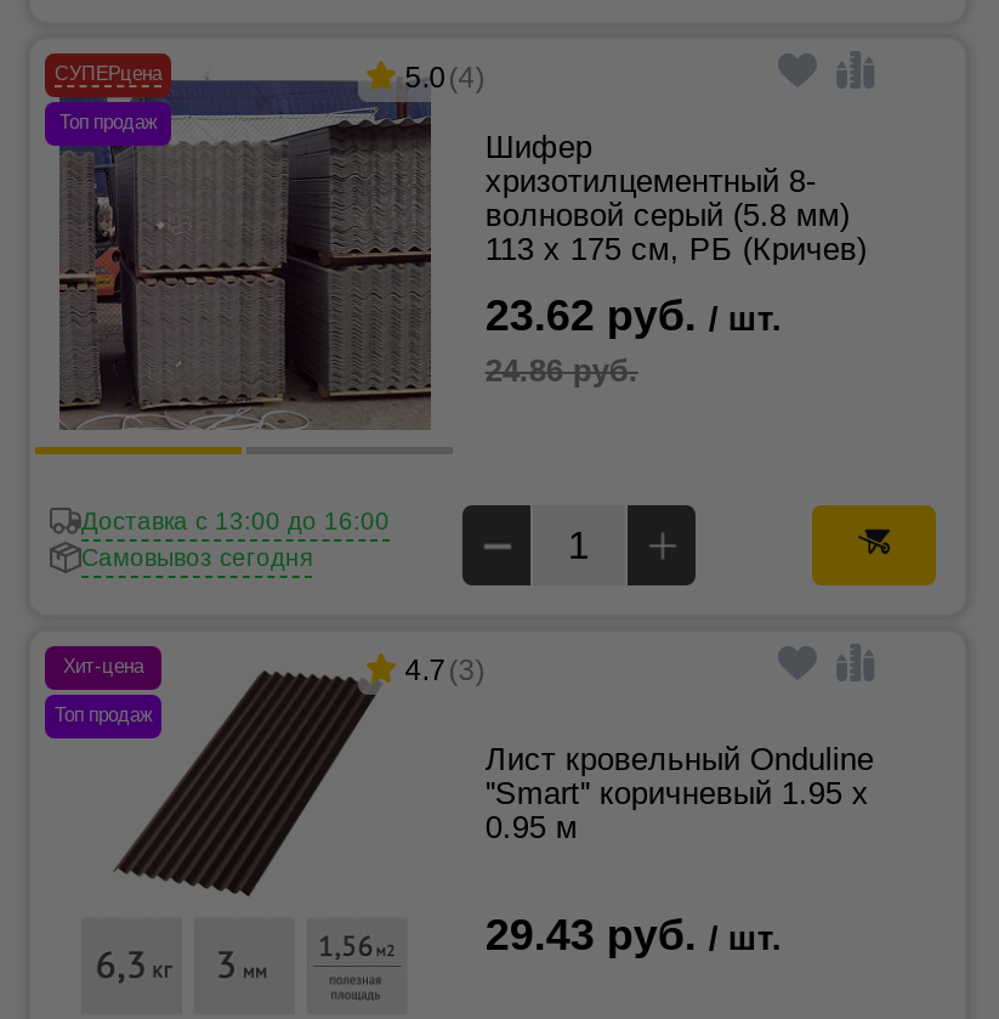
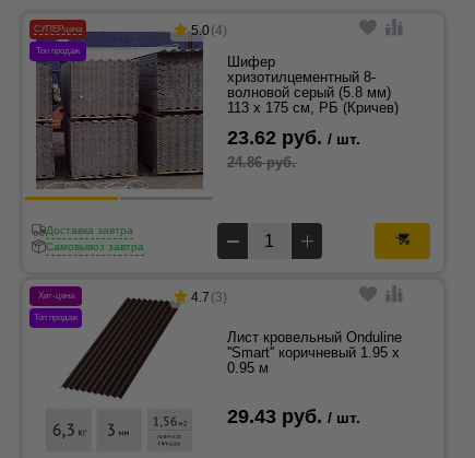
[81,508,390,572] Доставка с 13:00 до 16:00 | Самовывоз сегодня -> [46,224,144,253] Доставка завтра | Самовывоз завтра

